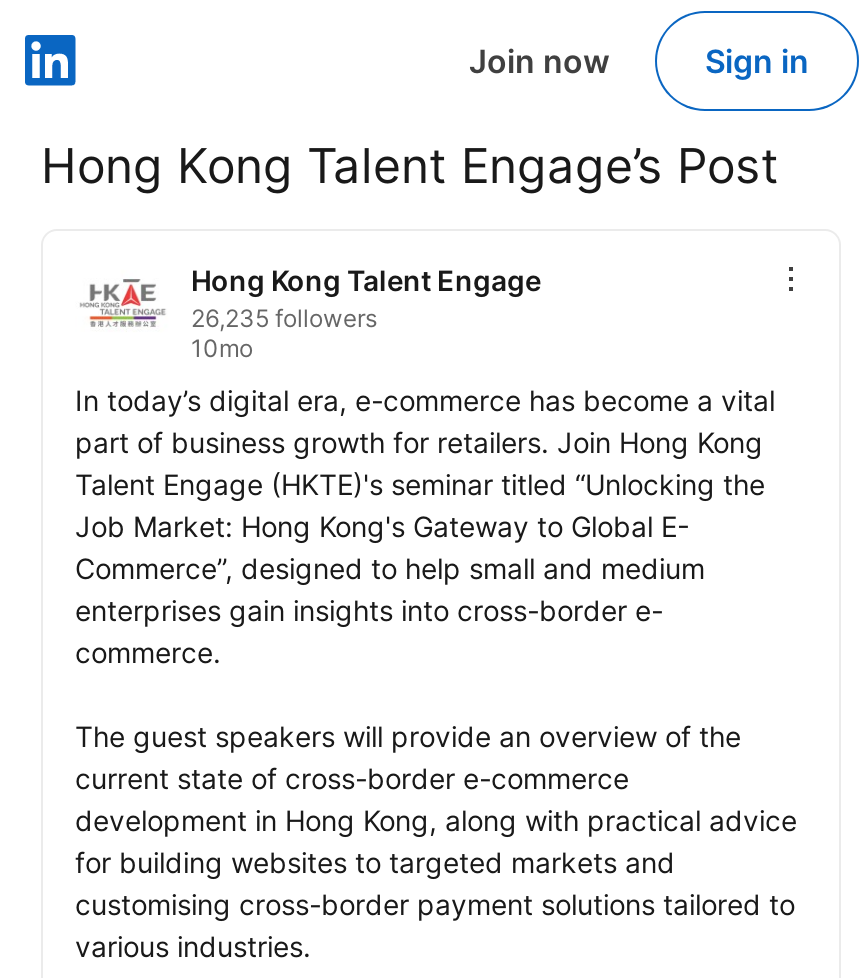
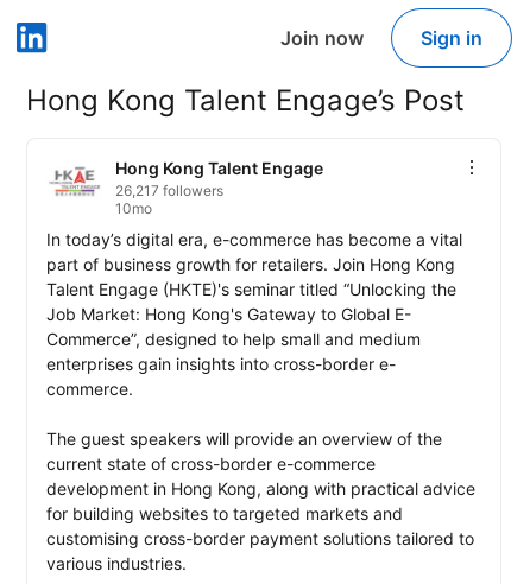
[191,303,377,333] 26,235 followers -> [115,182,223,199] 26,217 followers

